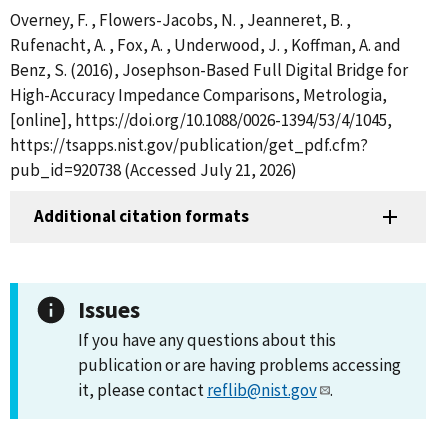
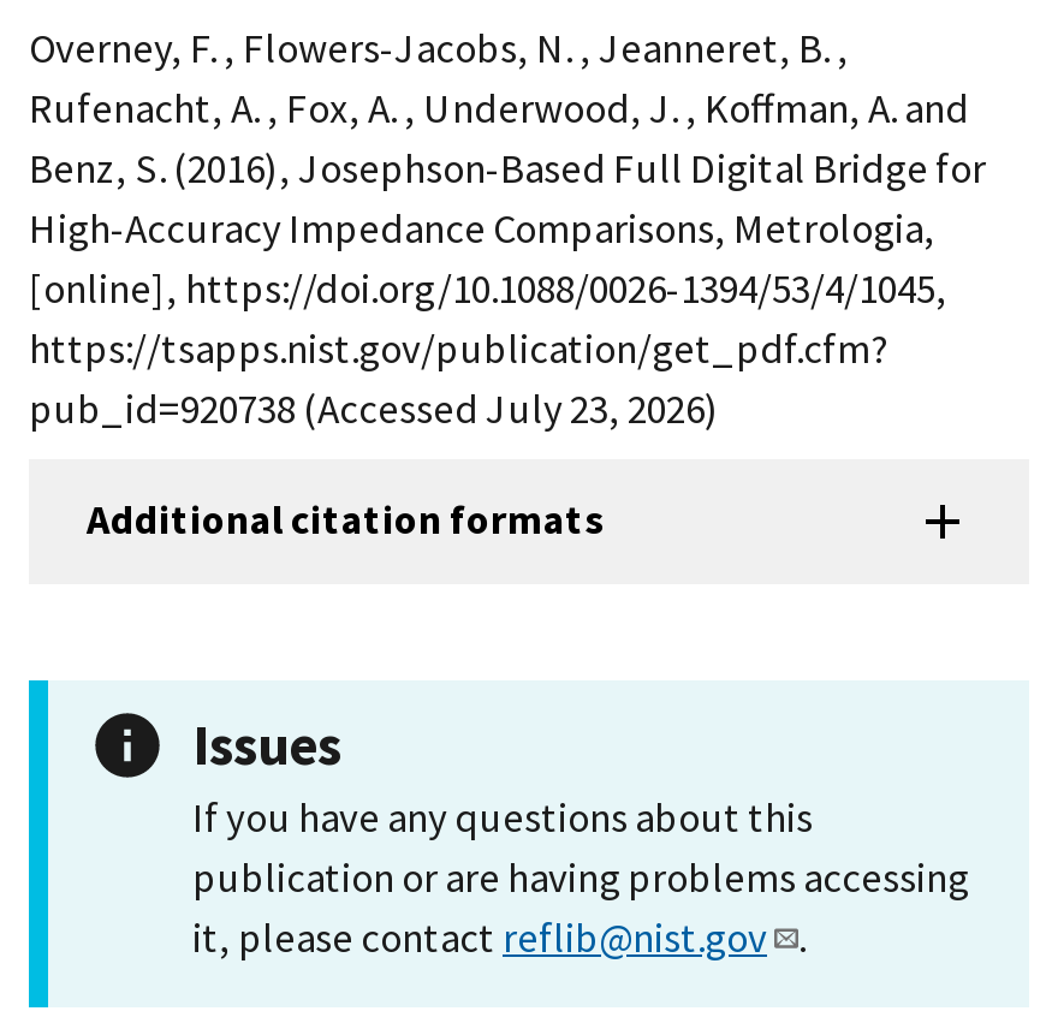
[10,159,297,181] pub_id=920738 (Accessed July 21, 2026) -> [29,382,719,435] pub_id=920738 (Accessed July 23, 2026)

